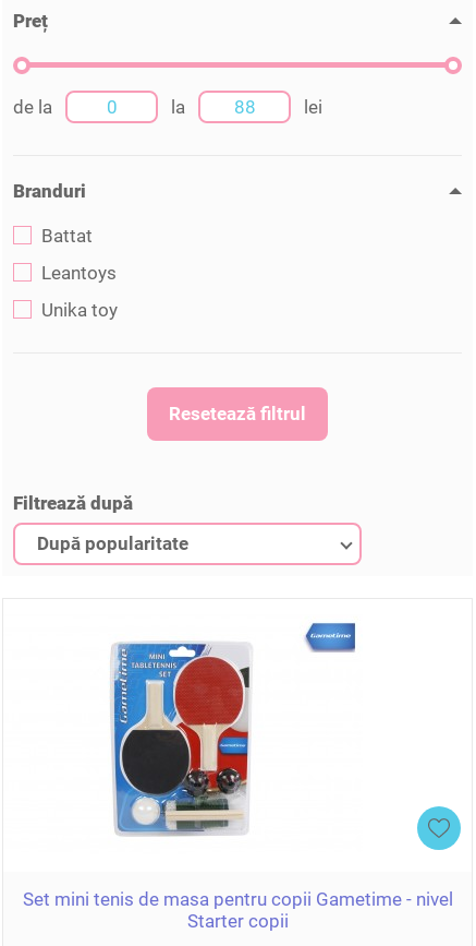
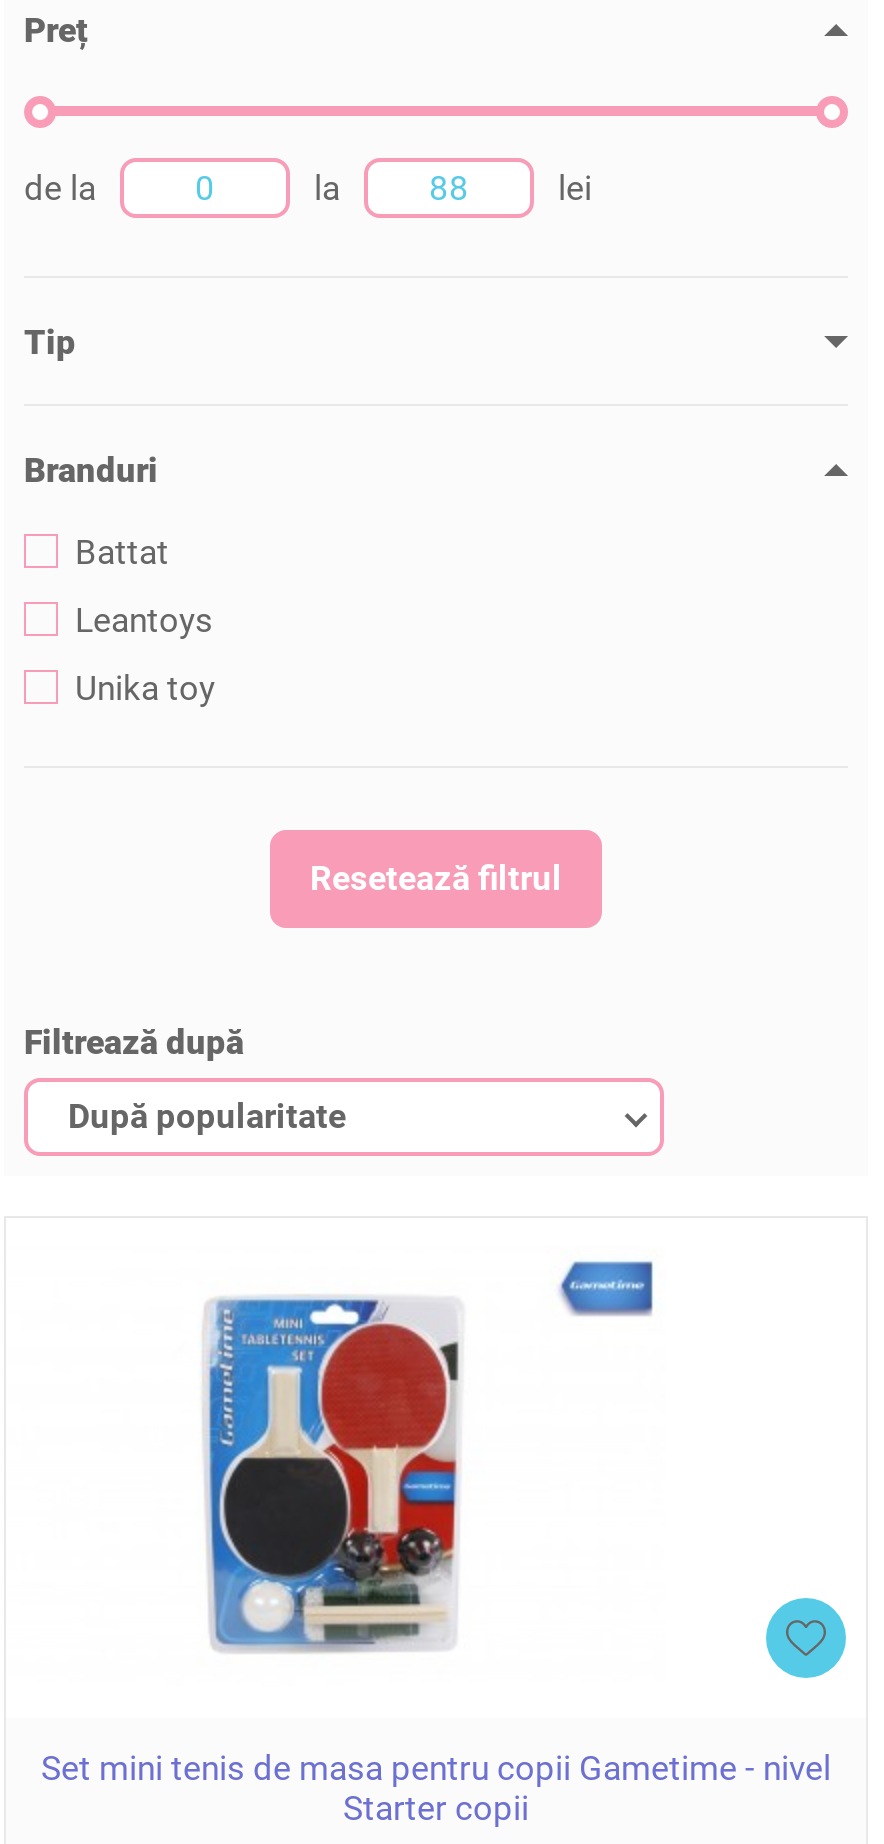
none -> [24,322,76,362] Tip

